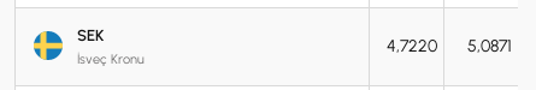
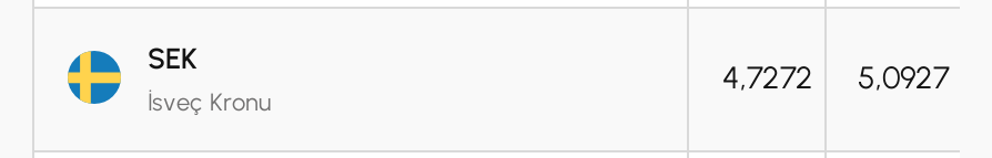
[387,36,437,56] 4,7220 -> [722,59,813,96] 4,7272
[467,36,512,56] 5,0871 -> [858,59,949,96] 5,0927

